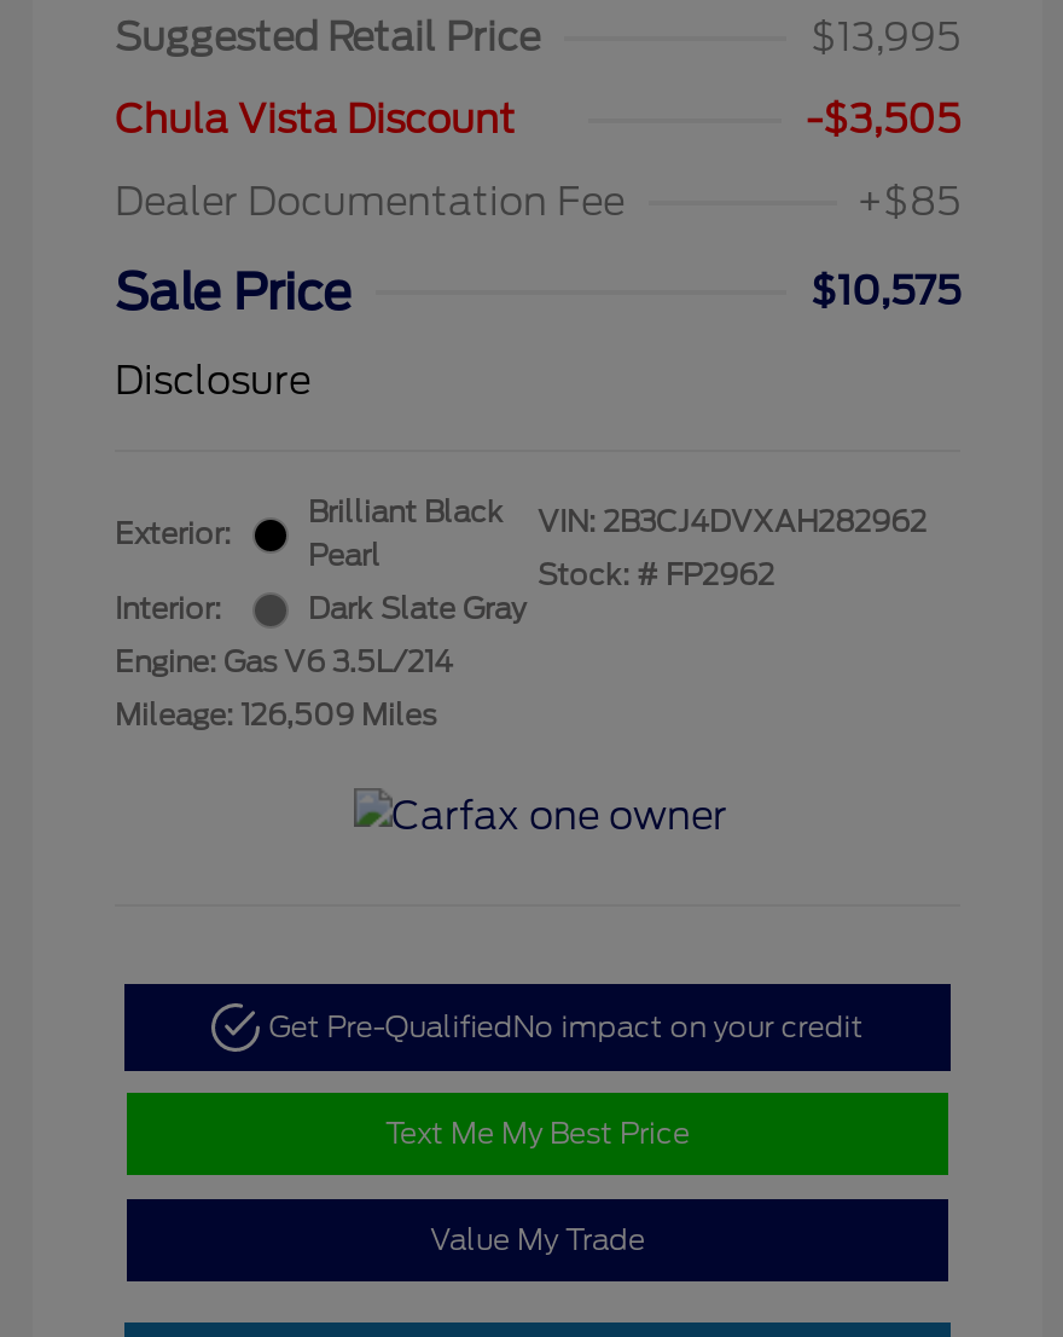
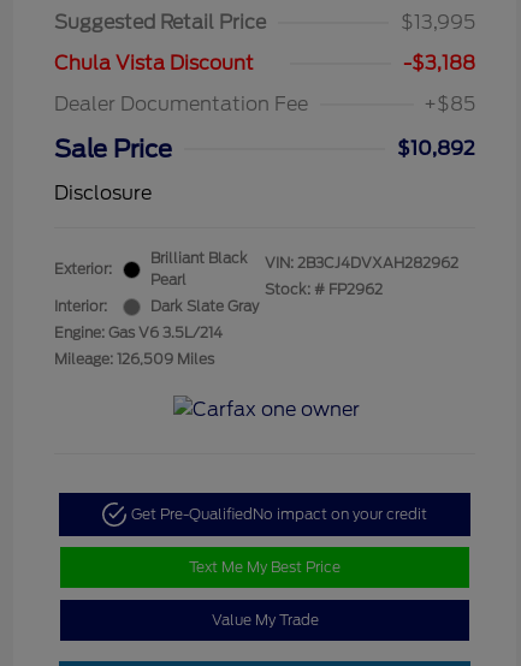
[806,97,960,143] -$3,505 -> [403,52,475,75] -$3,188
[811,269,960,315] $10,575 -> [397,137,475,160] $10,892

